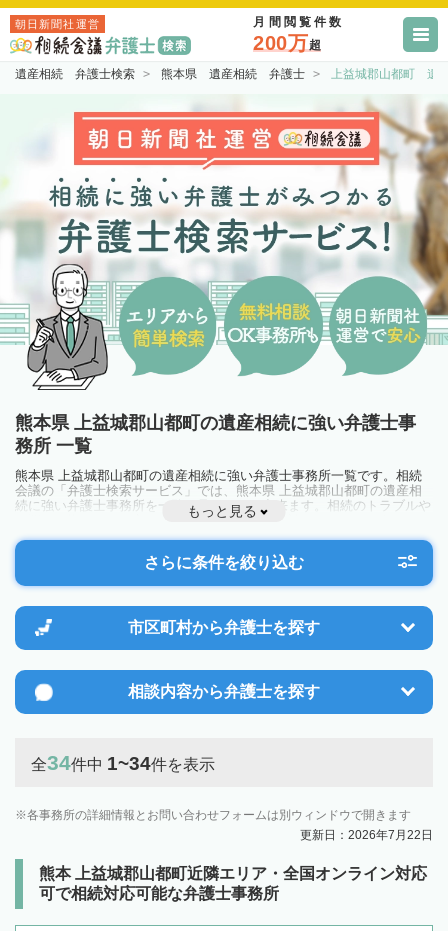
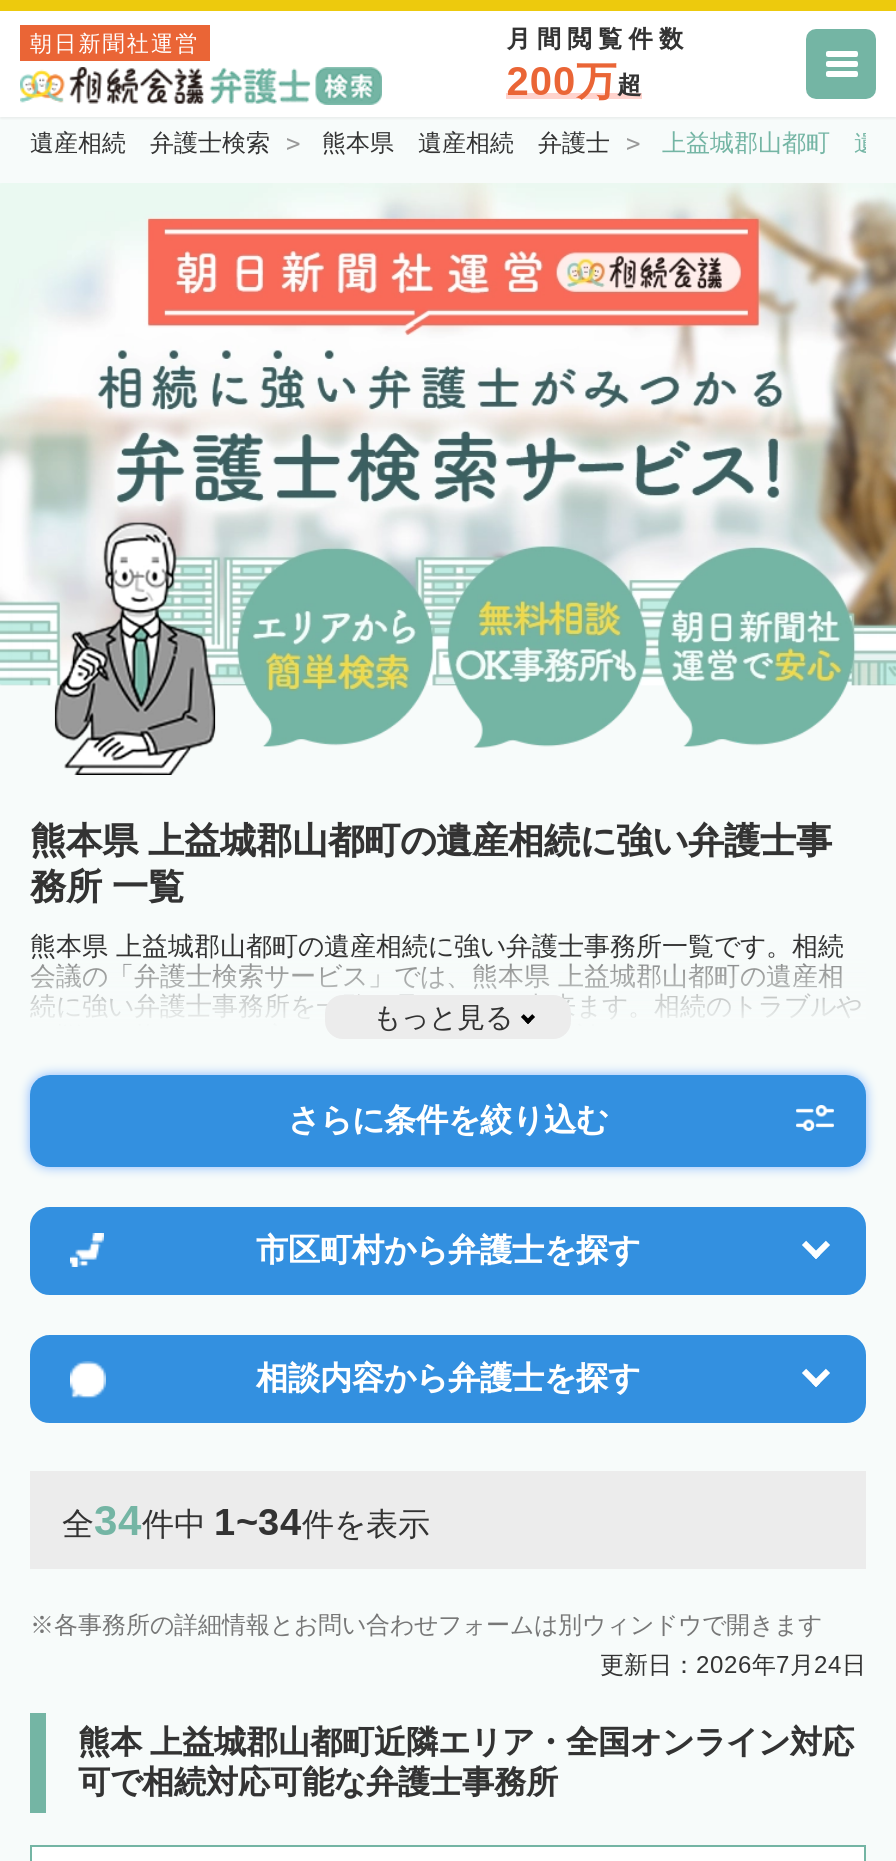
[300,828,433,842] 更新日：2026年7月22日 -> [600,1651,866,1679] 更新日：2026年7月24日

